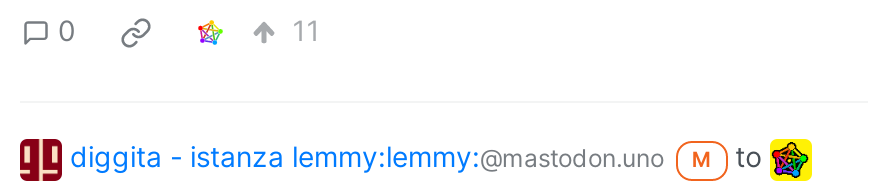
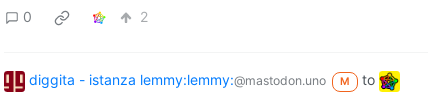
[292,14,320,48] 11 -> [140,8,148,25] 2

